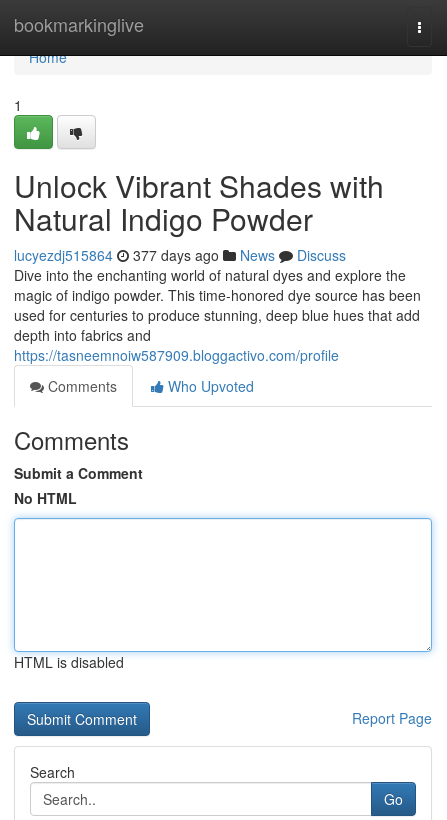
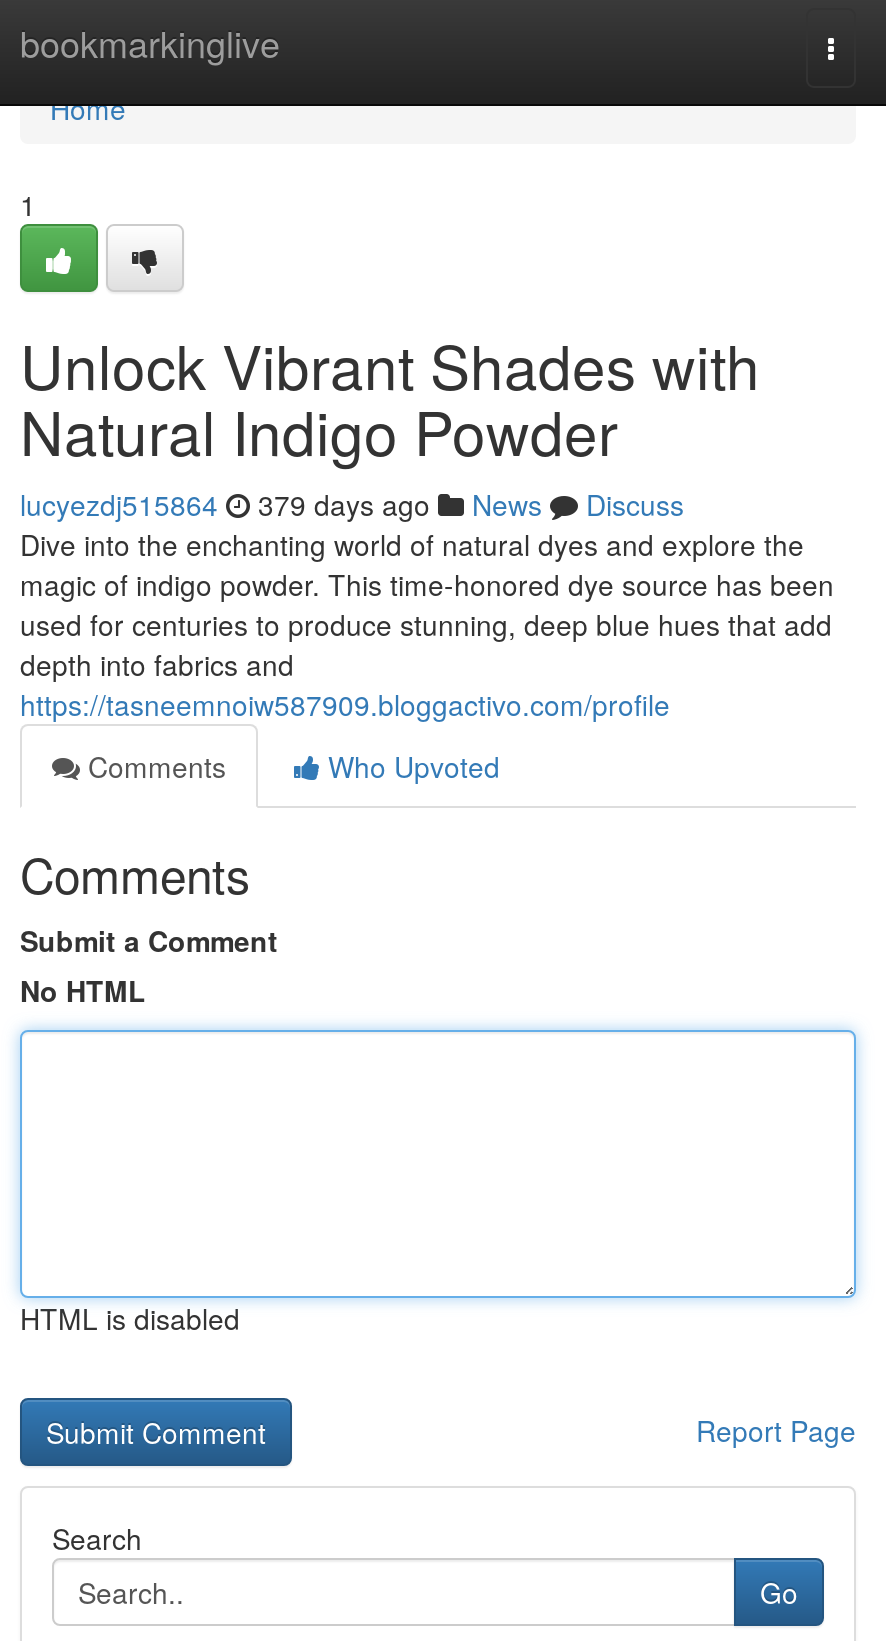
[14,245,346,265] lucyezdj515864 377 days ago News Discuss -> [20,484,684,524] lucyezdj515864 379 days ago News Discuss

